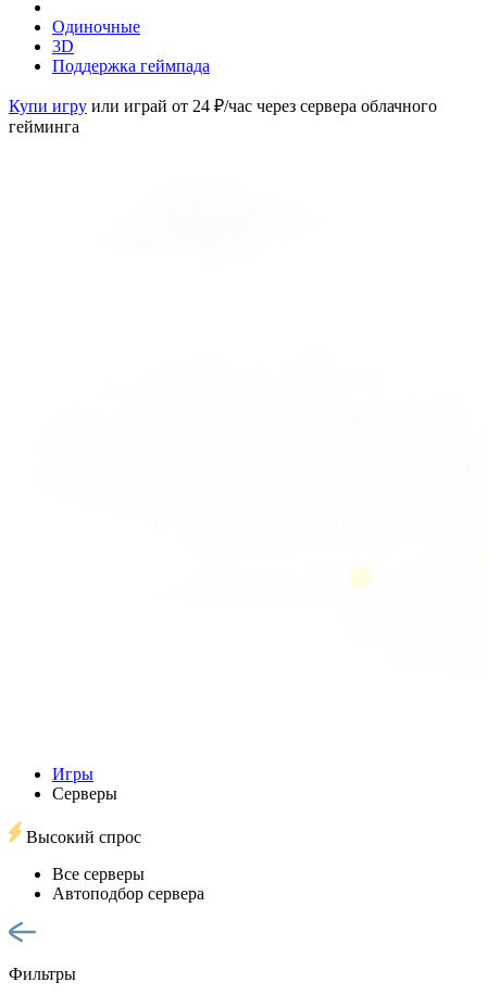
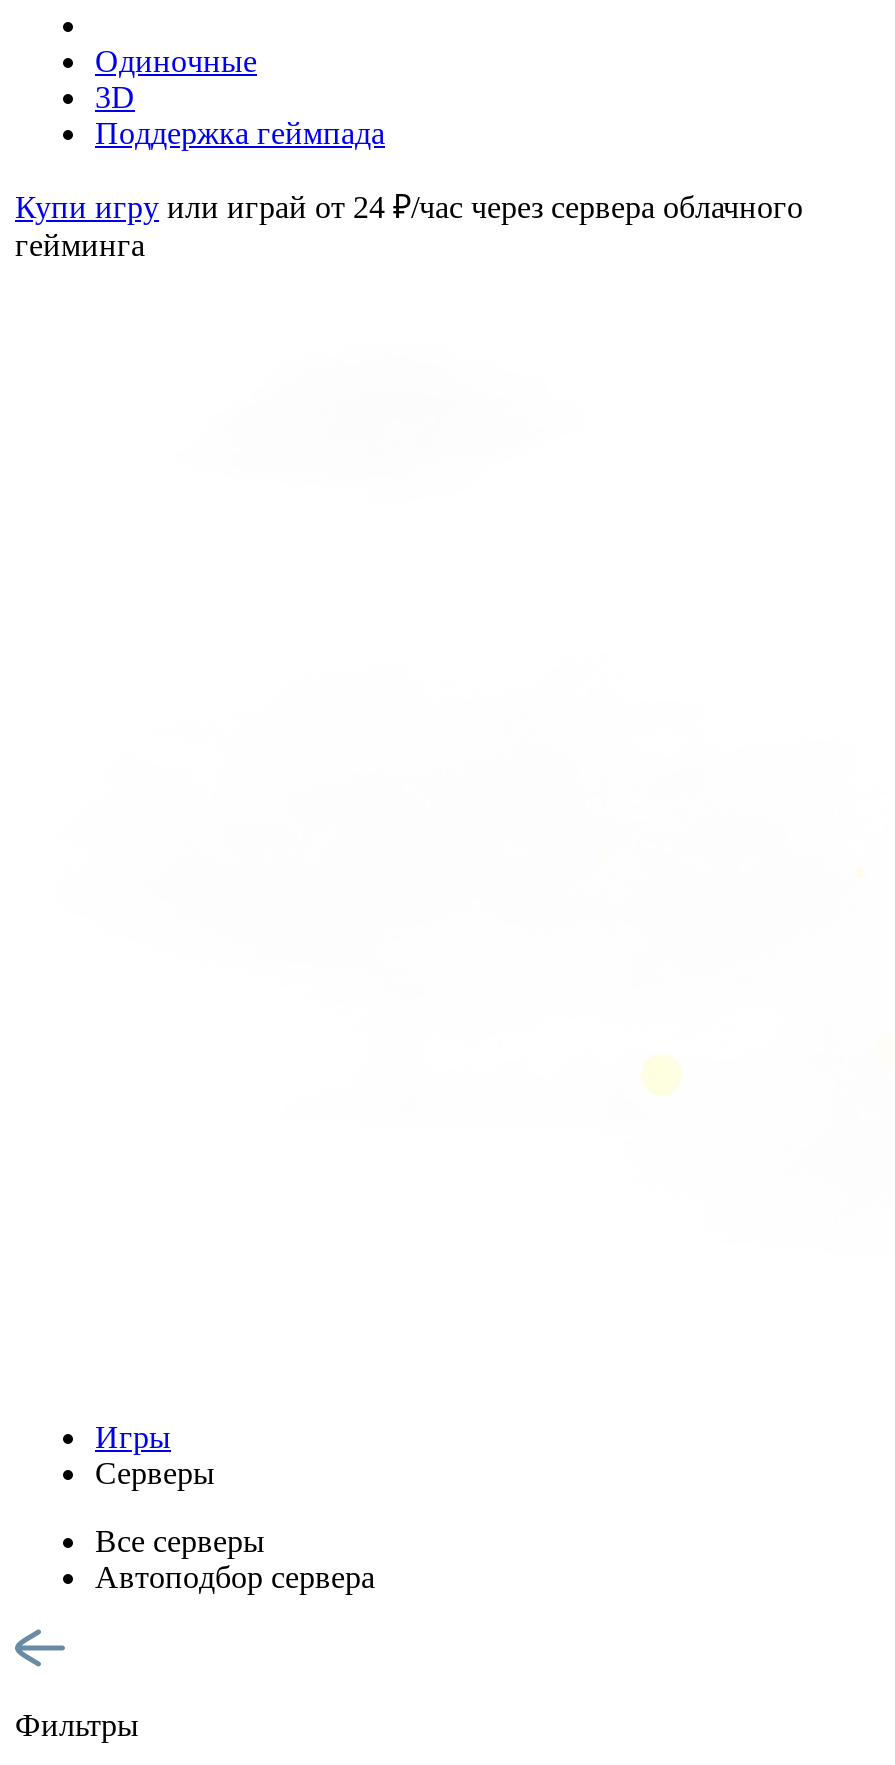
[22,828,141,846] Высокий спрос -> none

